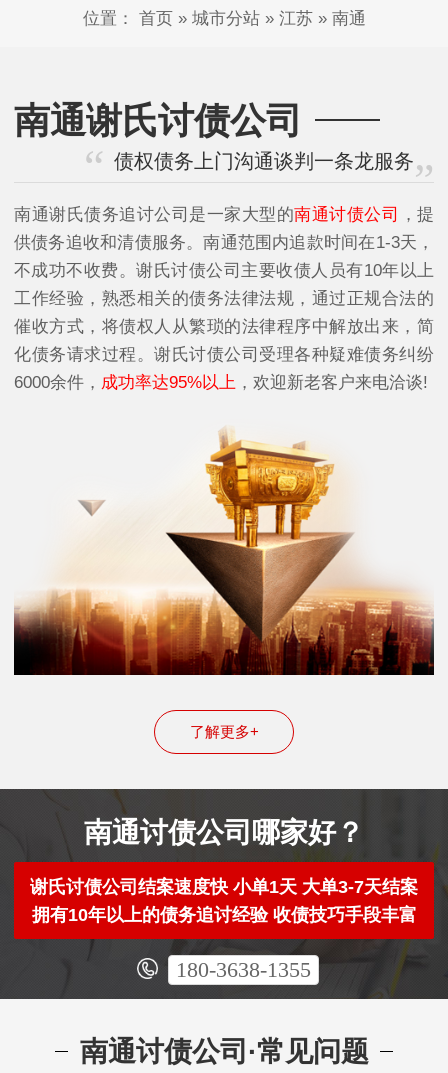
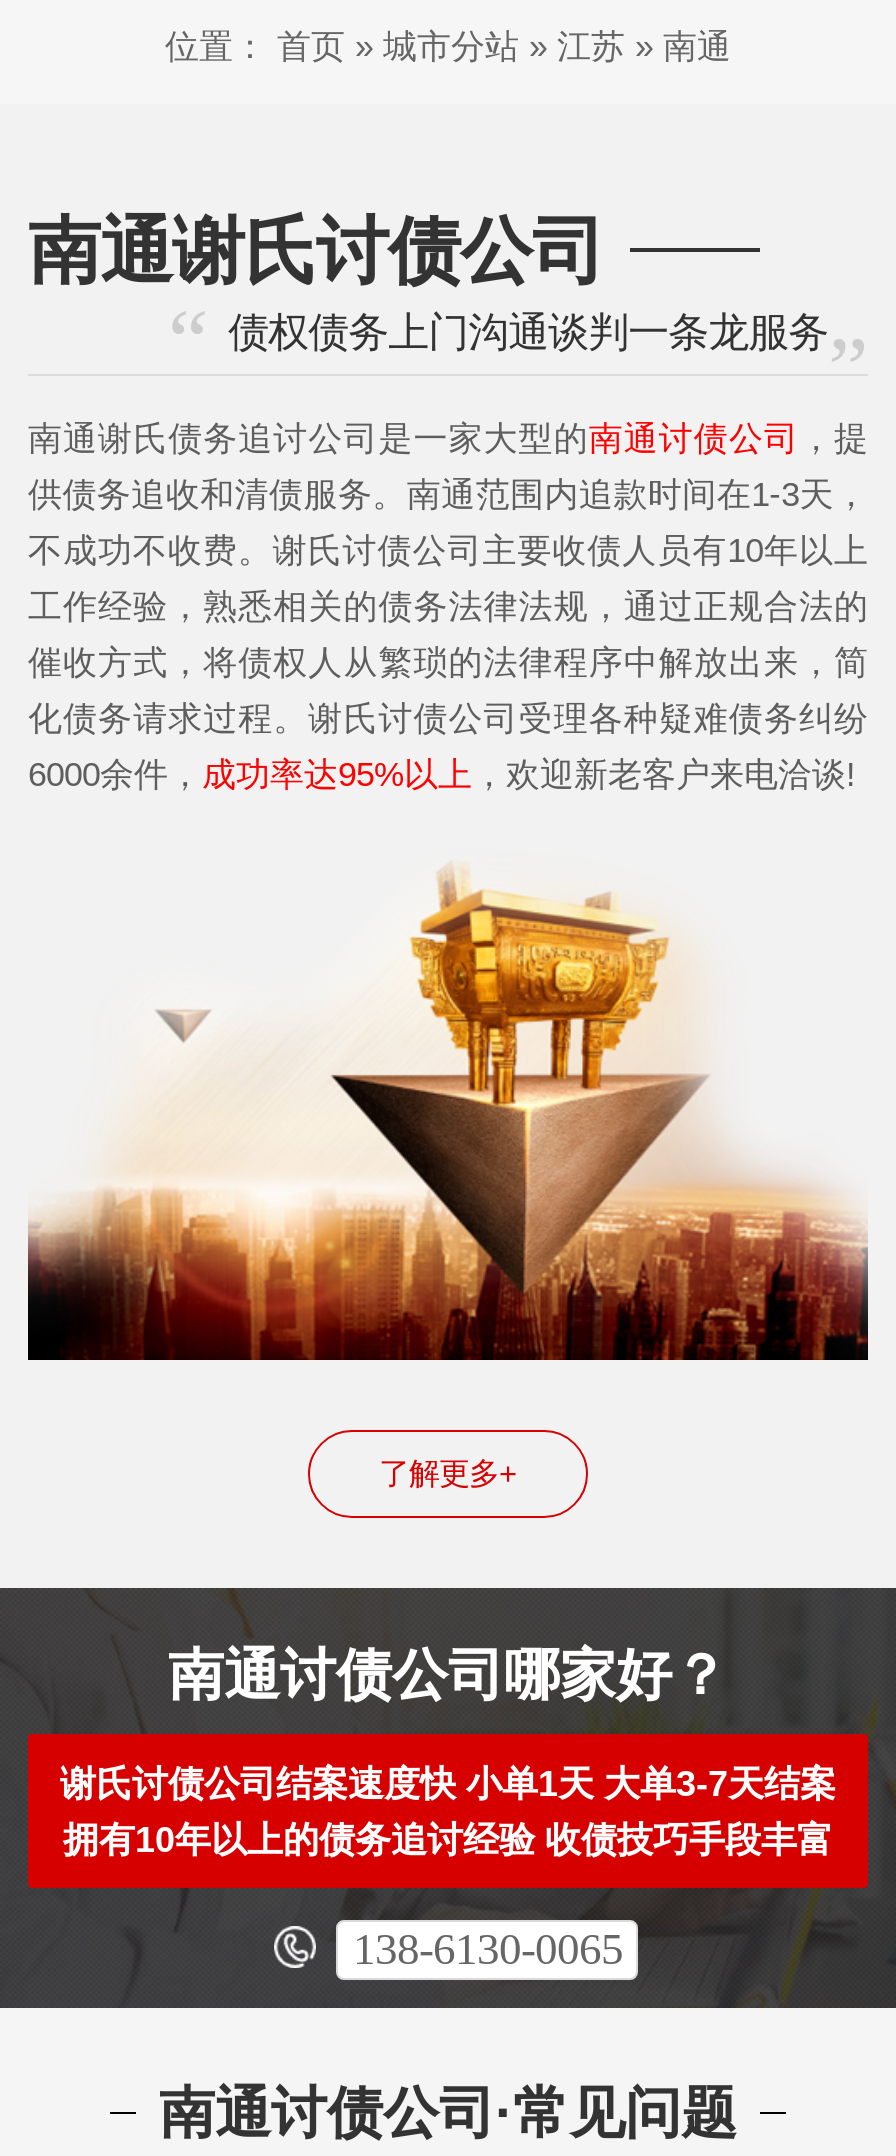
[176,957,311,982] 180-3638-1355 -> [353,1925,623,1975] 138-6130-0065

